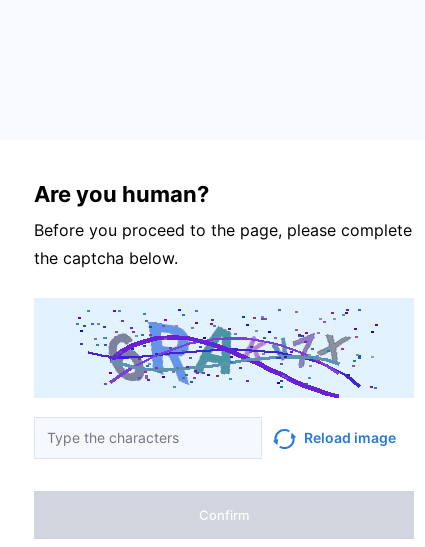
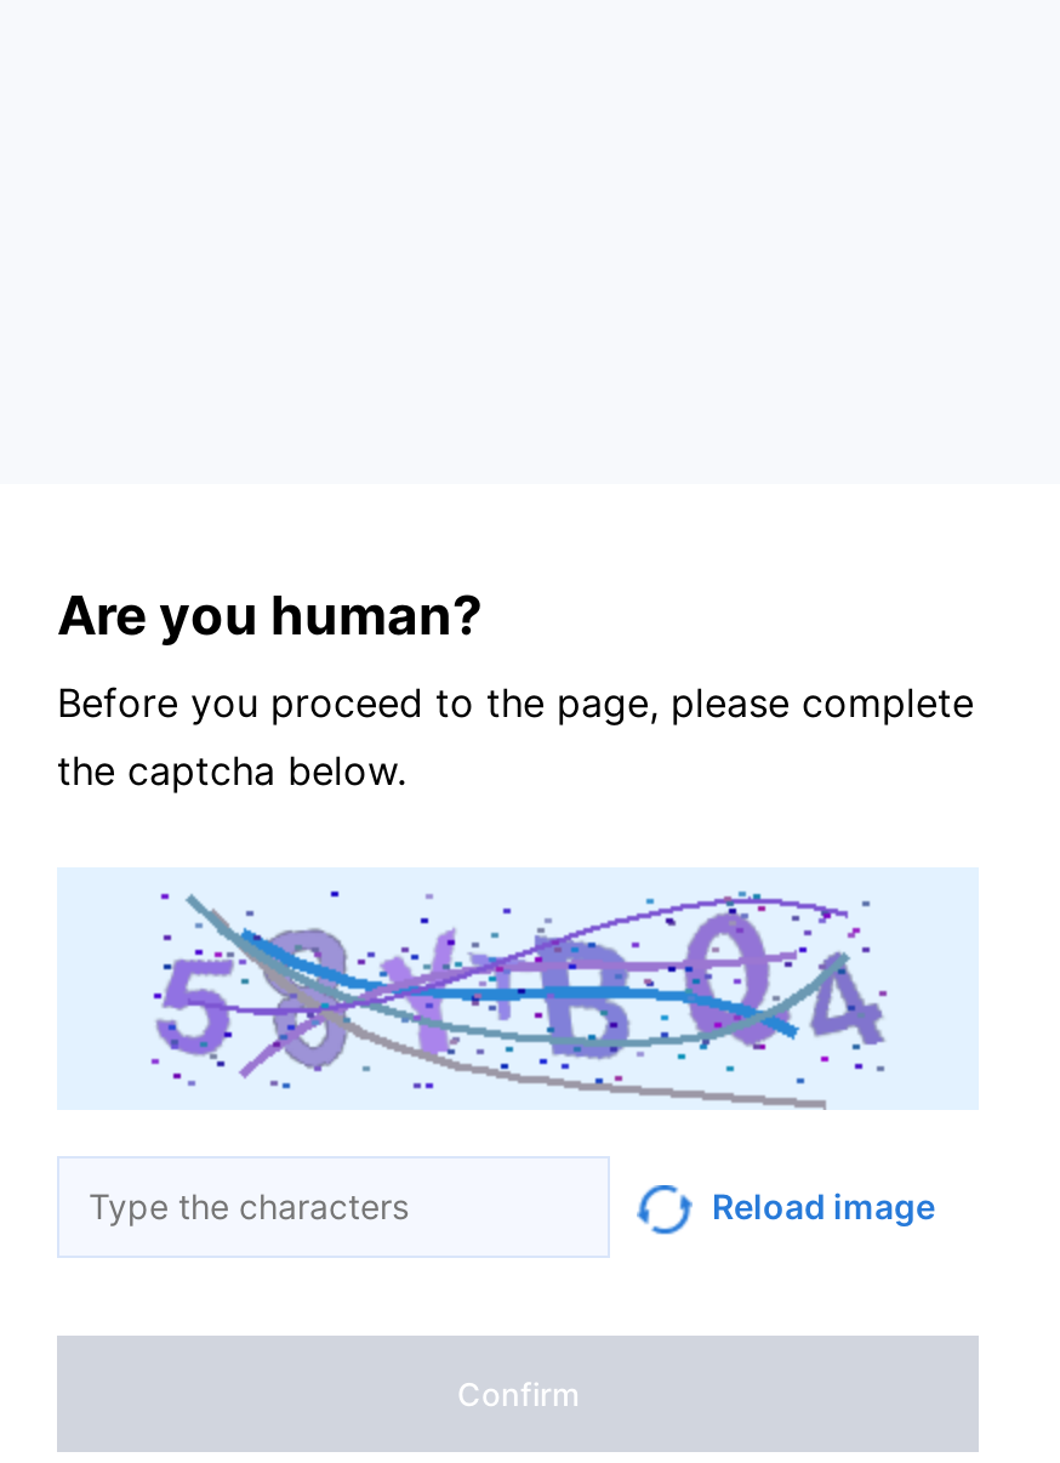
[74,308,379,399] [image] -> [149,889,891,1110] [image]

